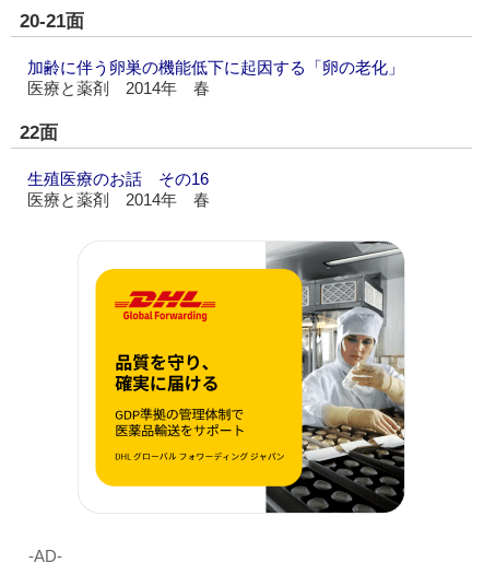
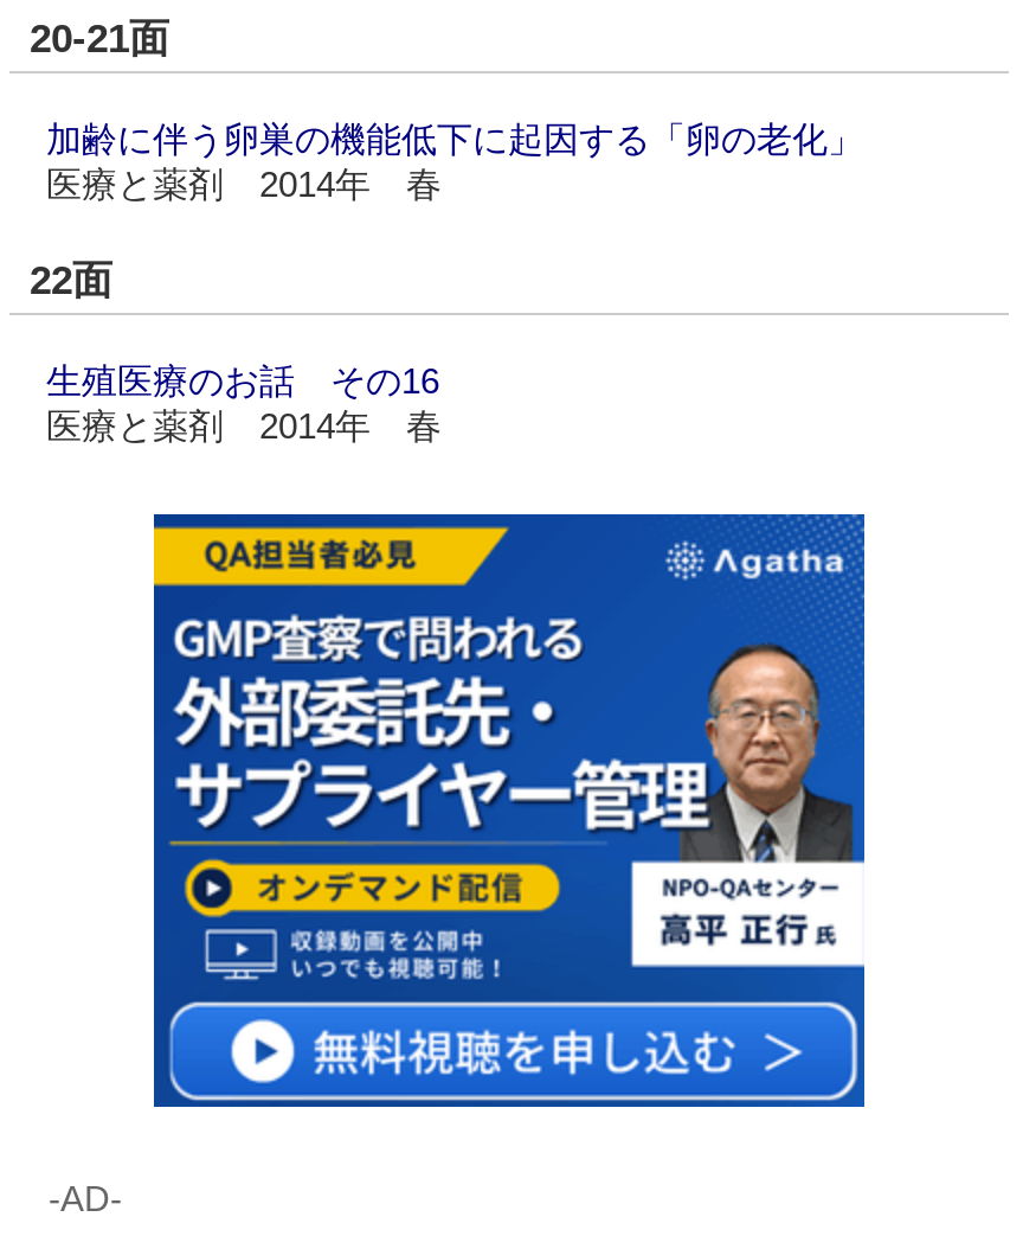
[78,240,405,514] [image] -> [152,512,867,1109] [image]

